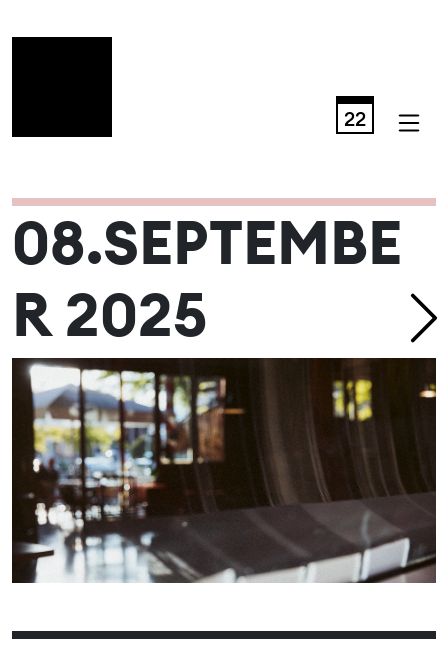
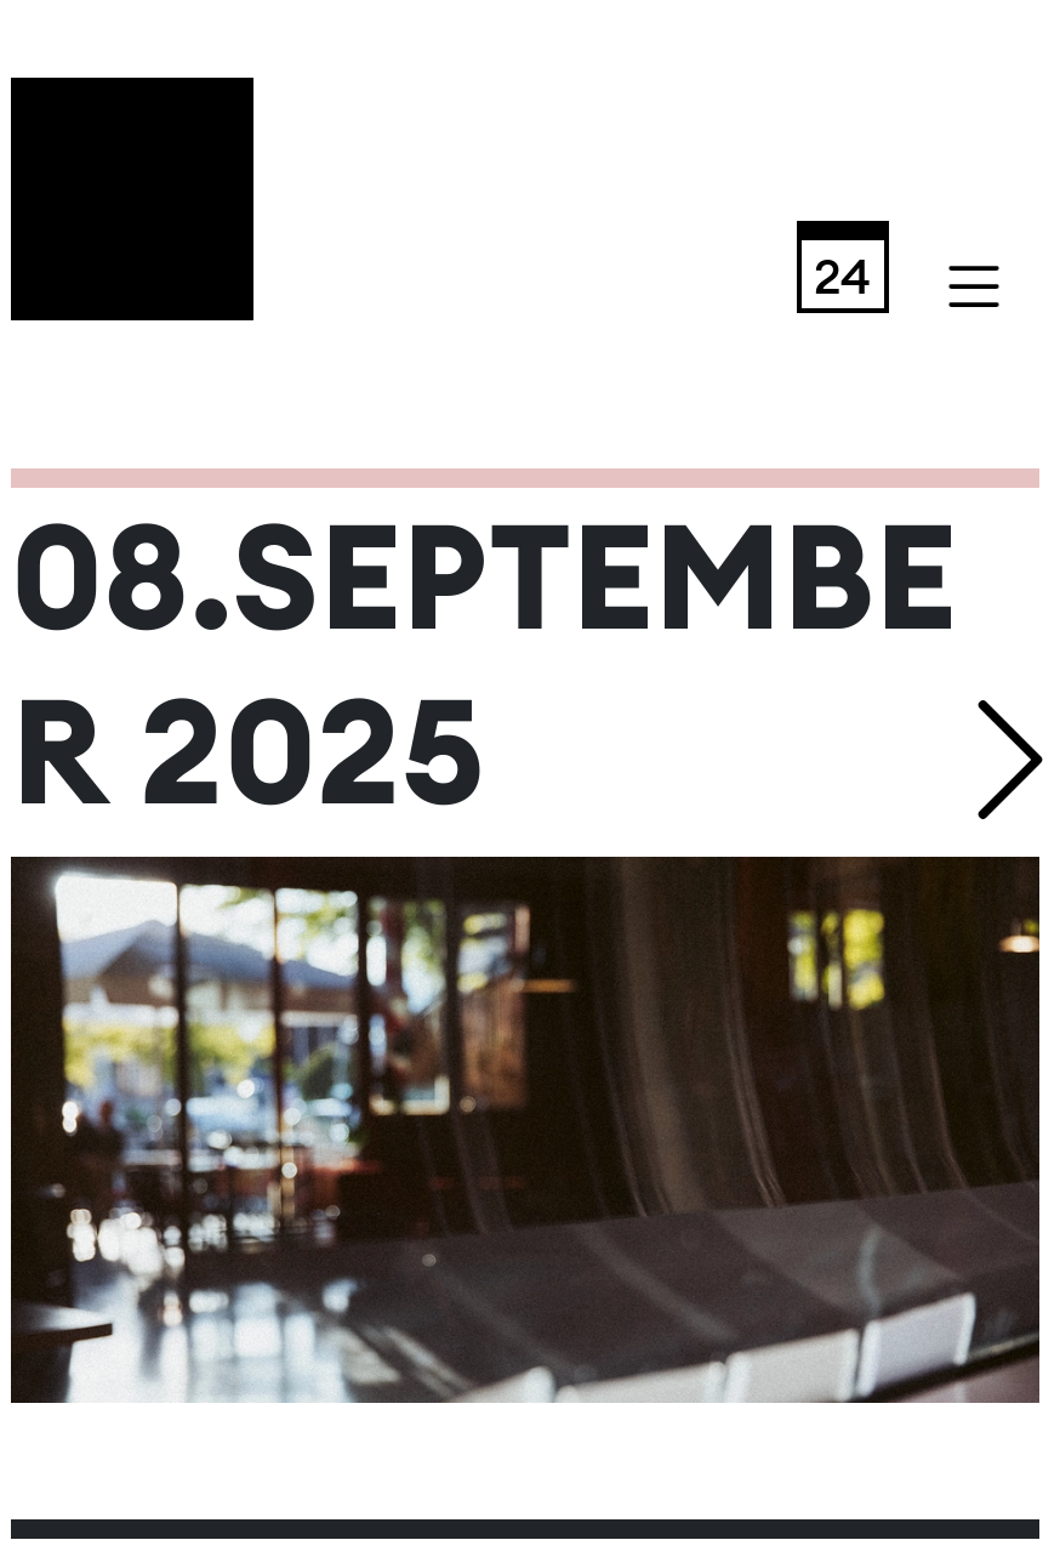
[344,106,366,131] 22 -> [814,245,872,306] 24

